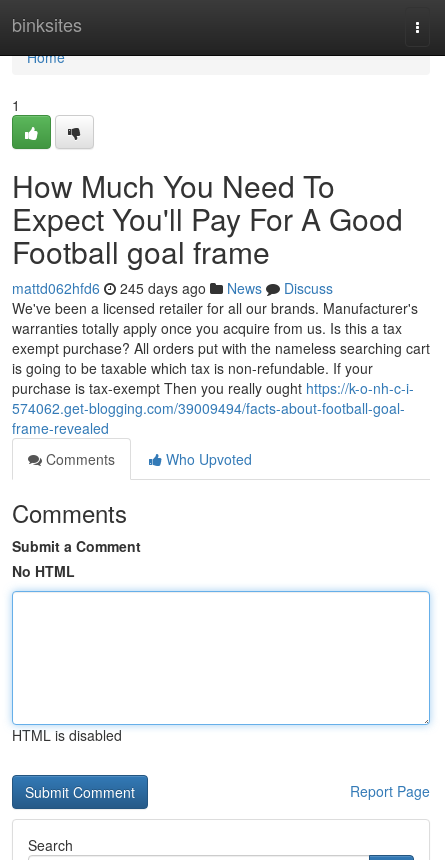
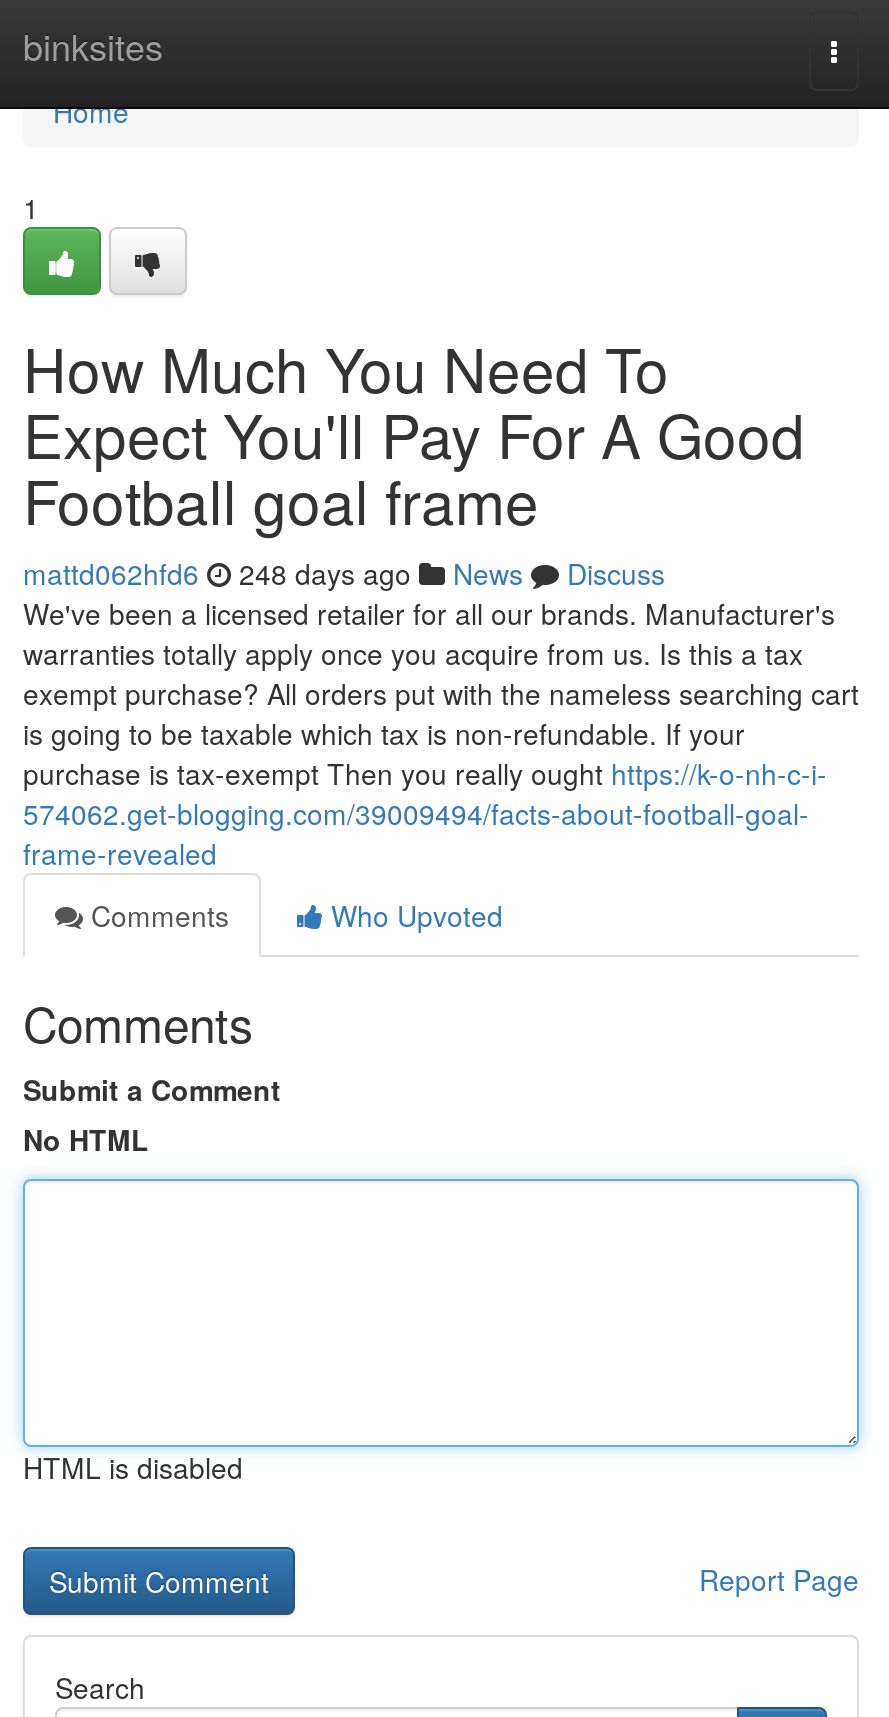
[12,278,333,298] mattd062hfd6 245 days ago News Discuss -> [23,553,665,593] mattd062hfd6 248 days ago News Discuss

